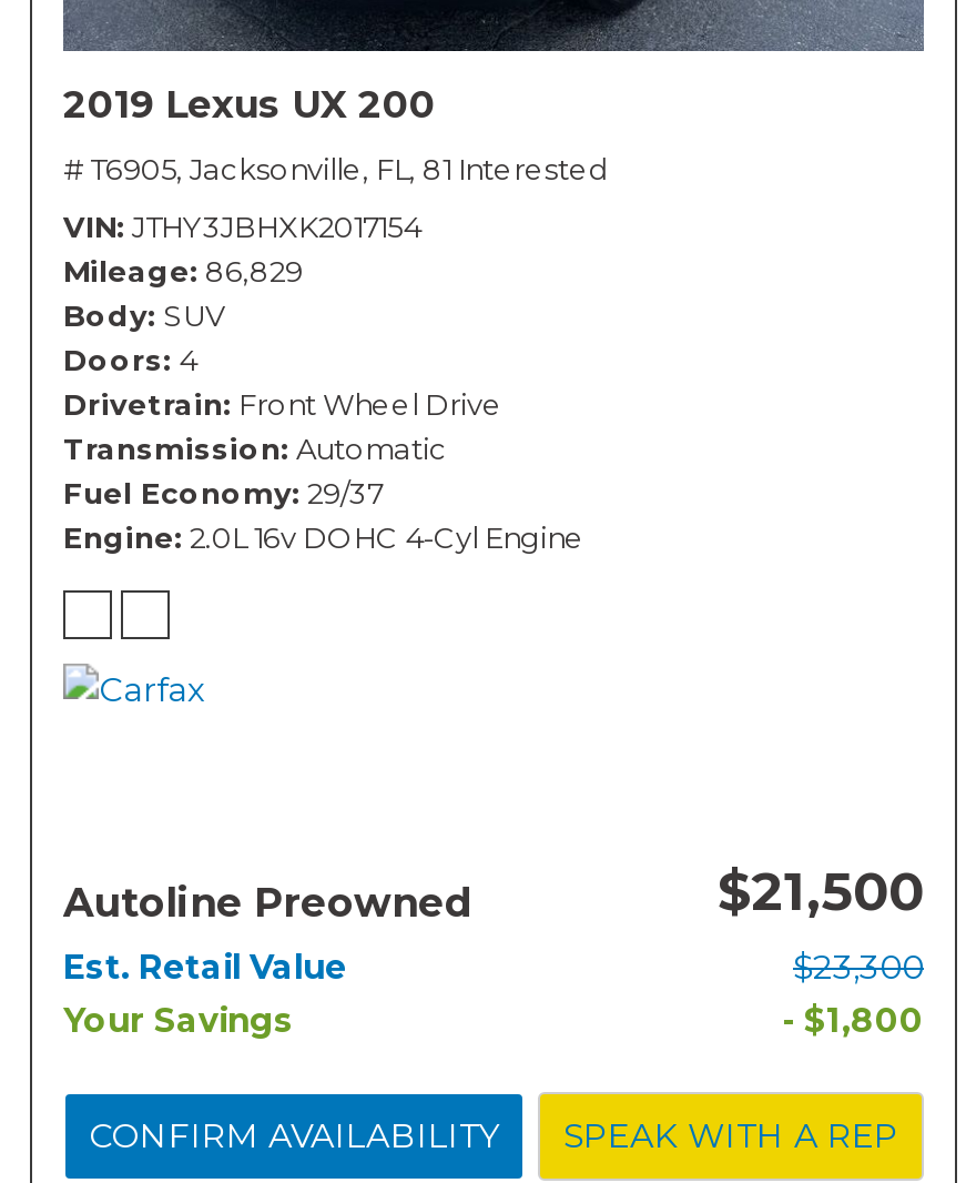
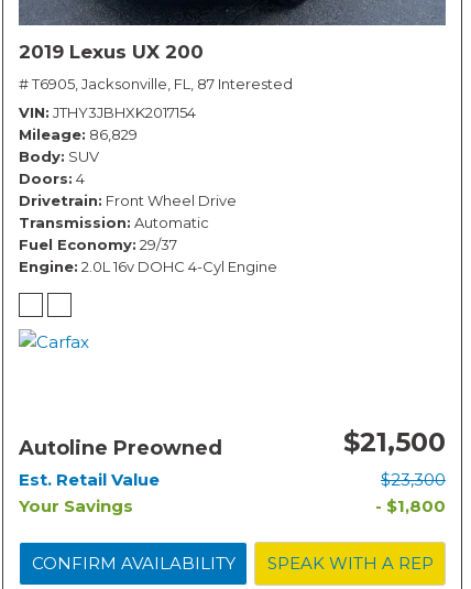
[63,151,609,186] # T6905, Jacksonville, FL, 81 Interested -> [19,75,293,92] # T6905, Jacksonville, FL, 87 Interested

